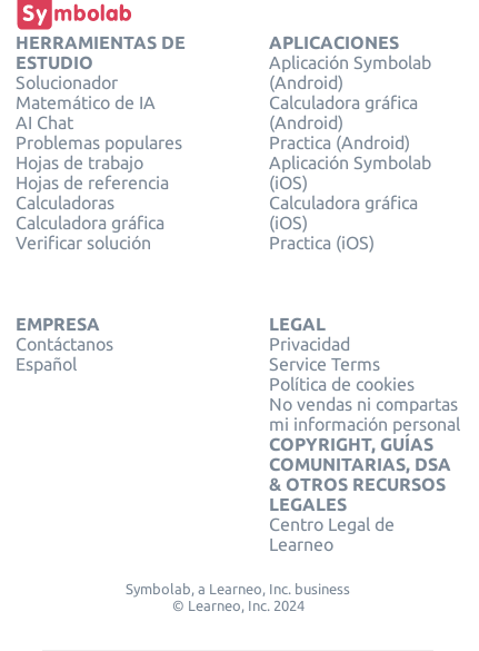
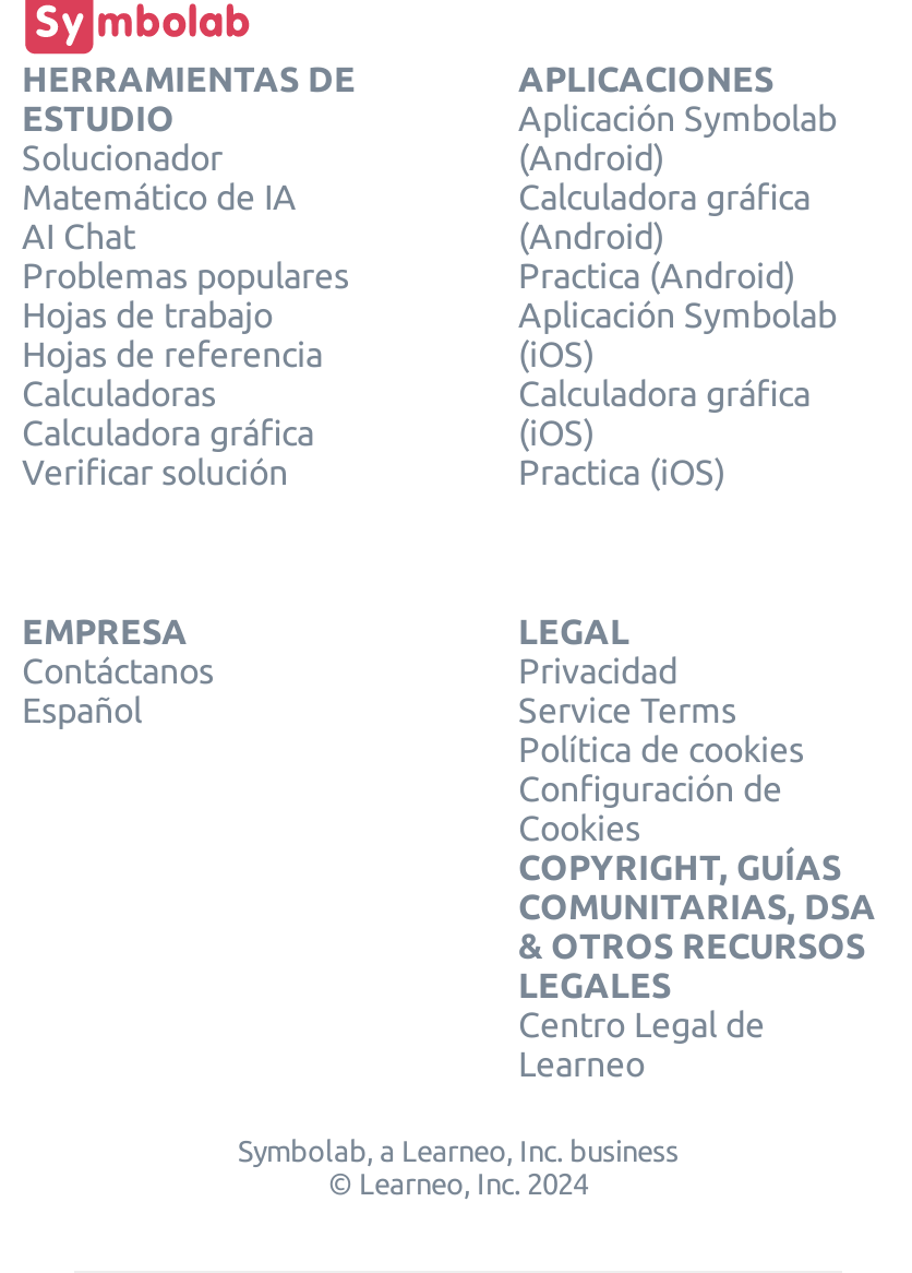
[268,394,460,435] No vendas ni compartas | mi información personal -> [518,770,782,848] Configuración de | Cookies

